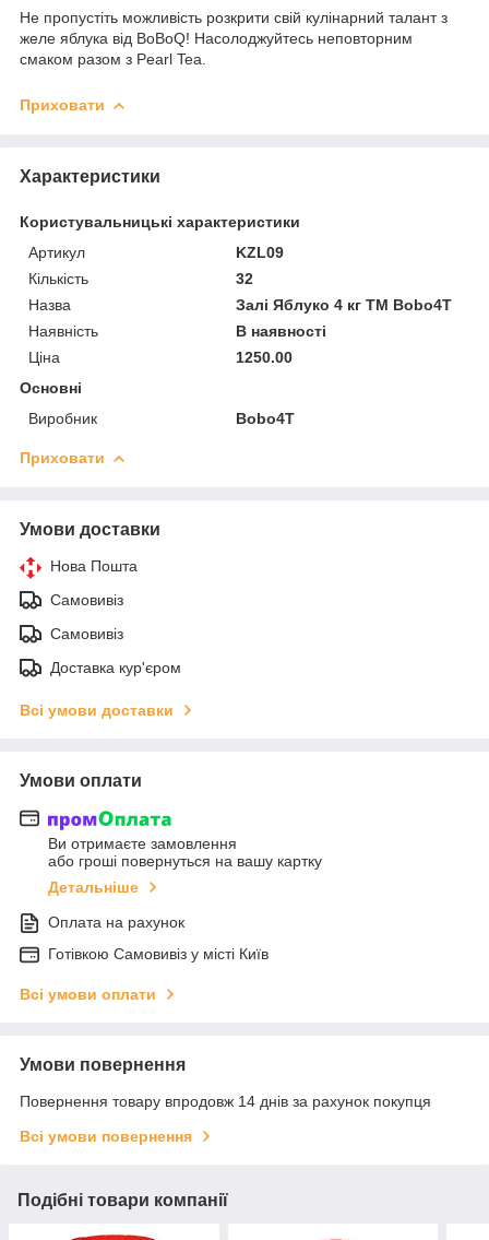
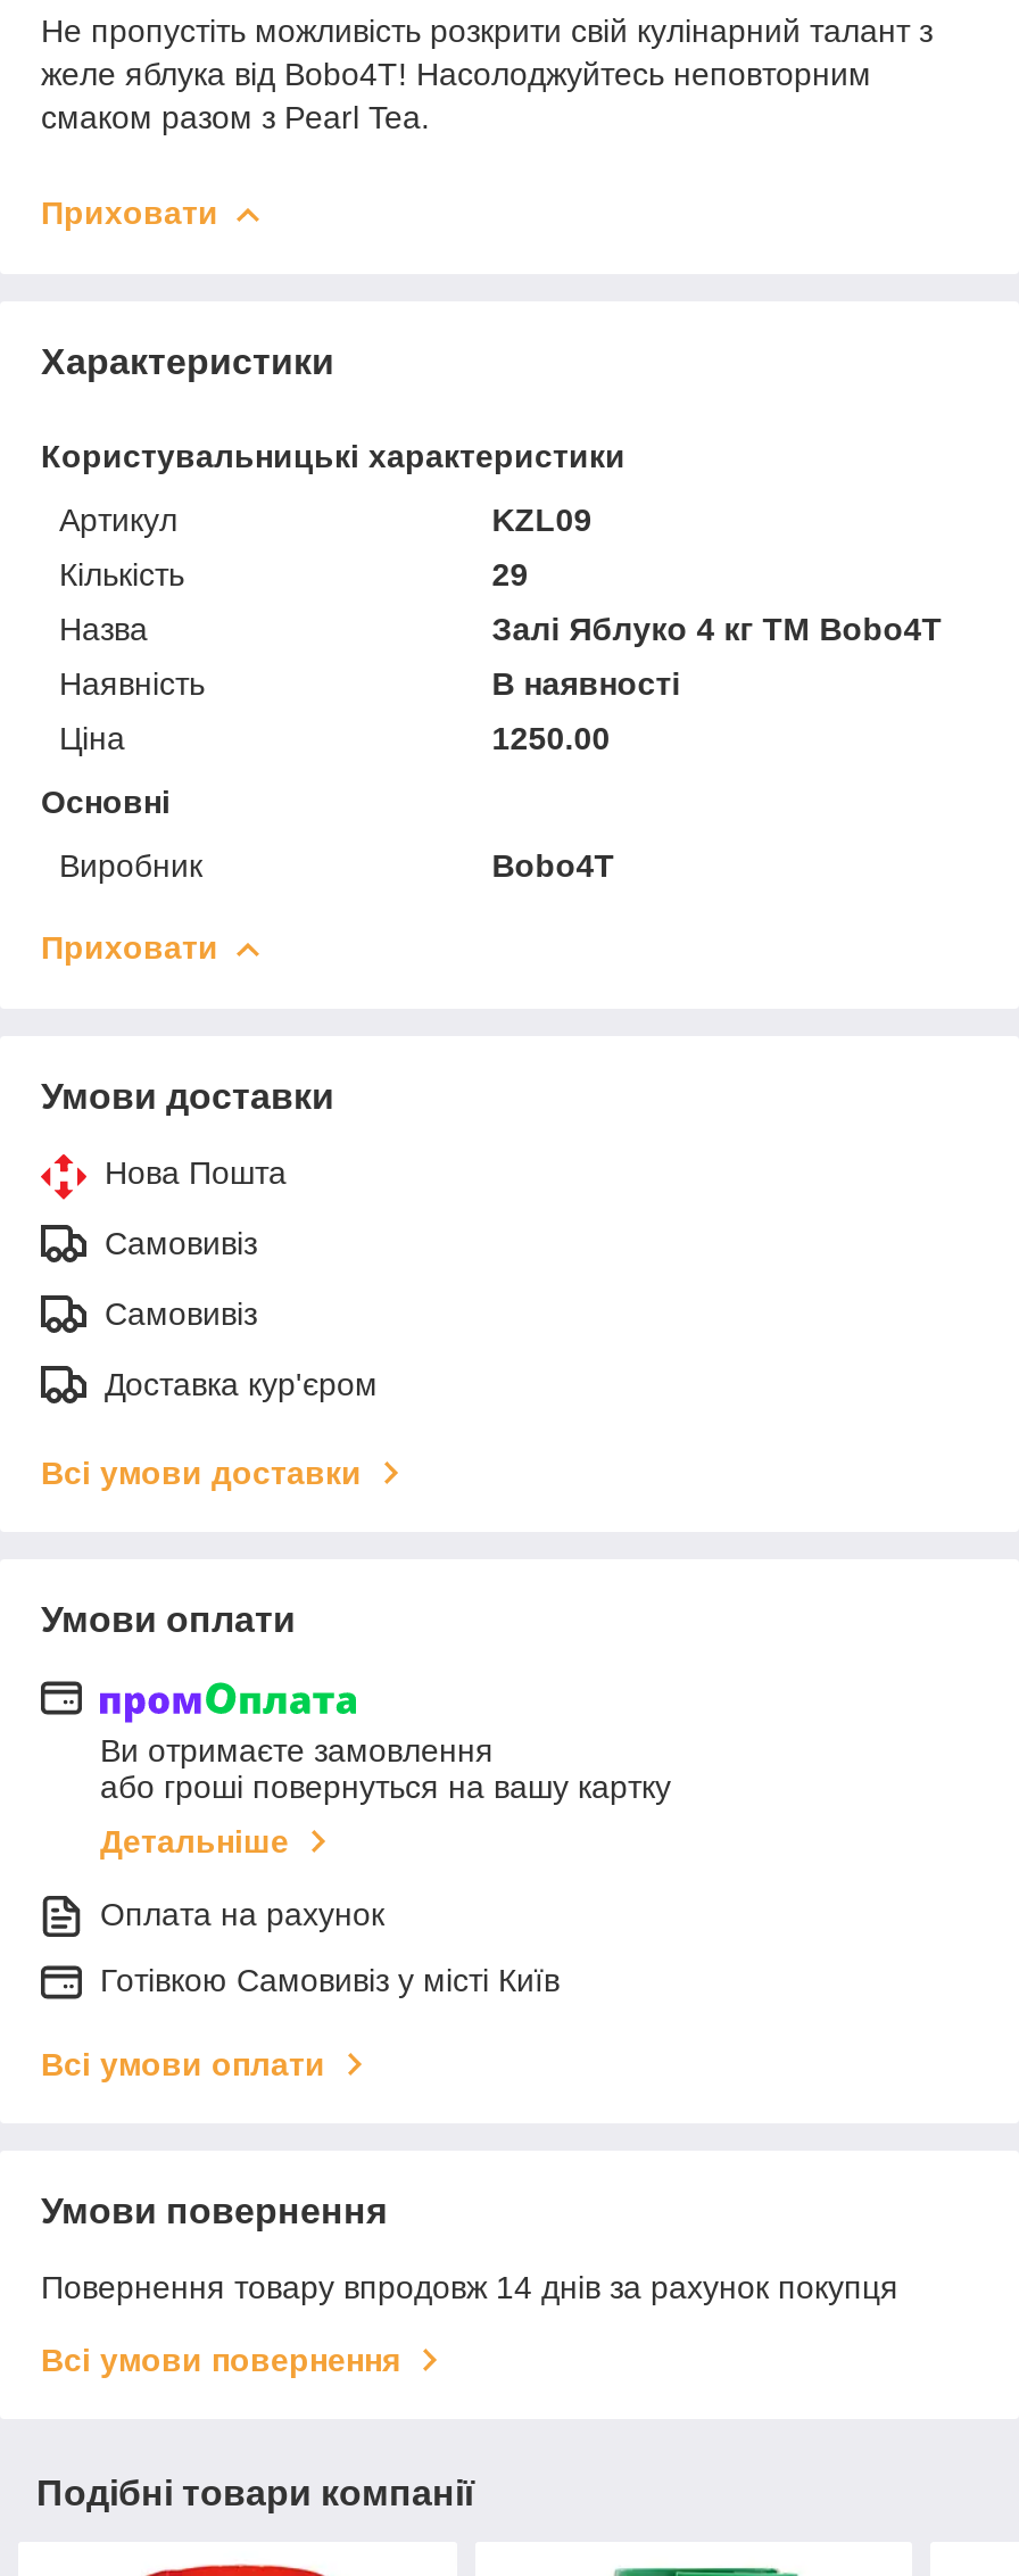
[20,29,413,47] желе яблука від BoBoQ! Насолоджуйтесь неповторним -> [41,56,871,92] желе яблука від Bobo4T! Насолоджуйтесь неповторним
[236,270,253,287] 32 -> [492,556,528,592] 29

